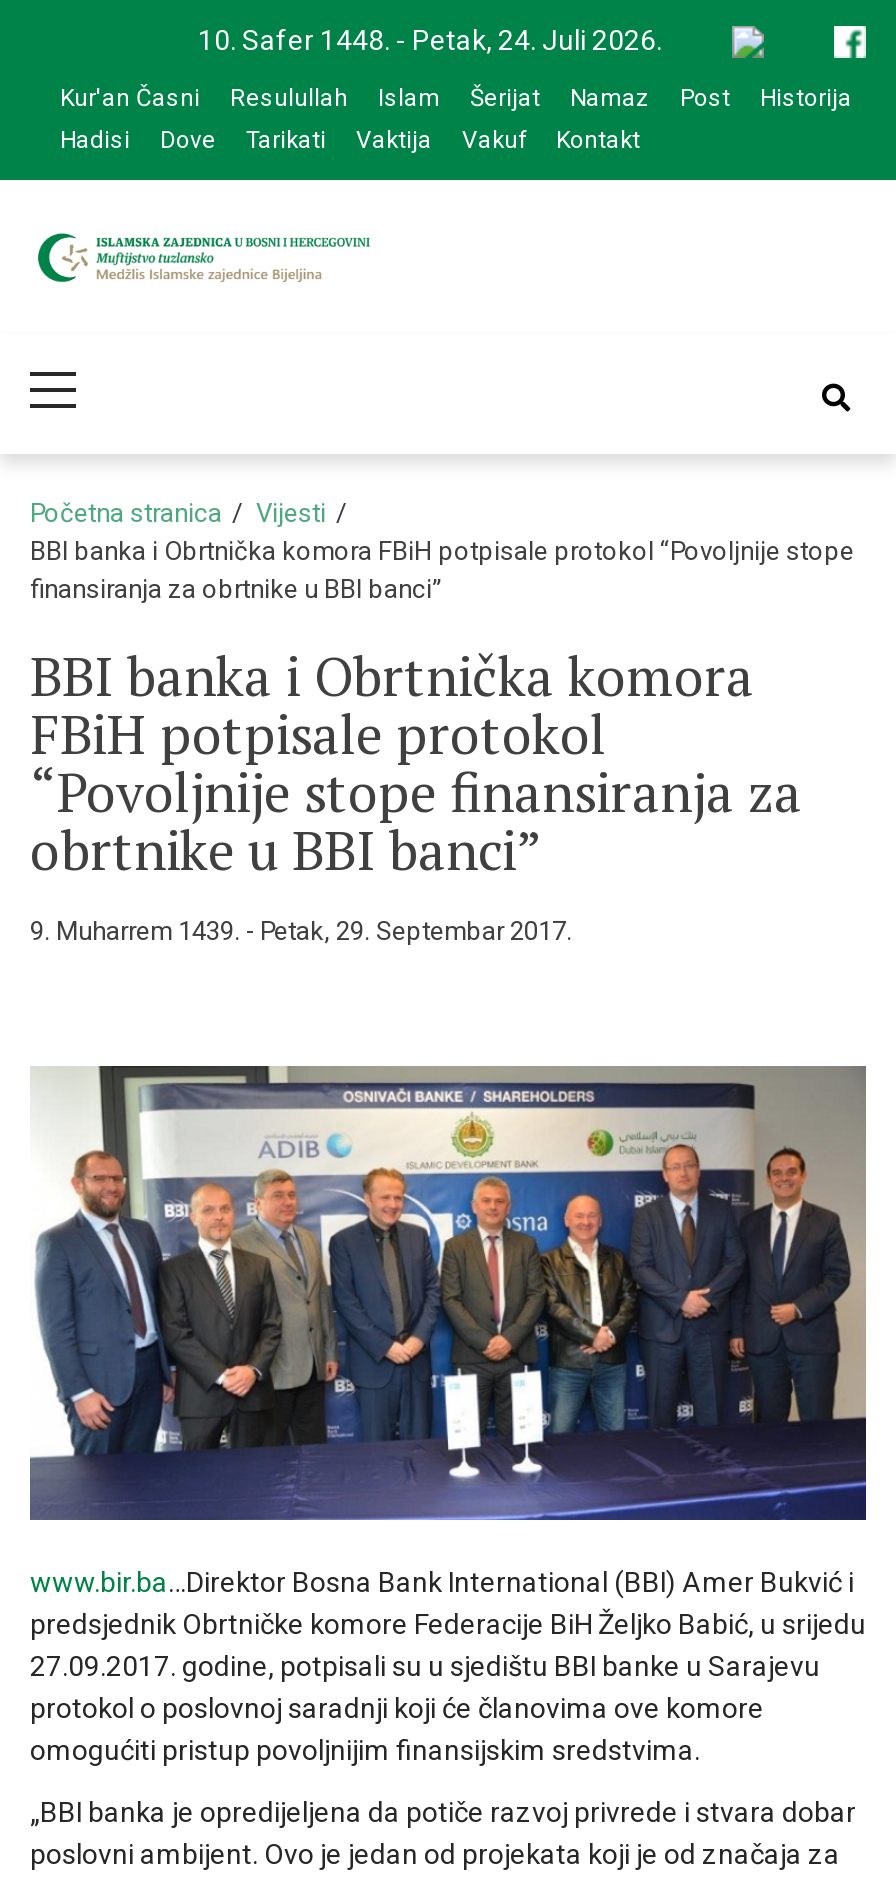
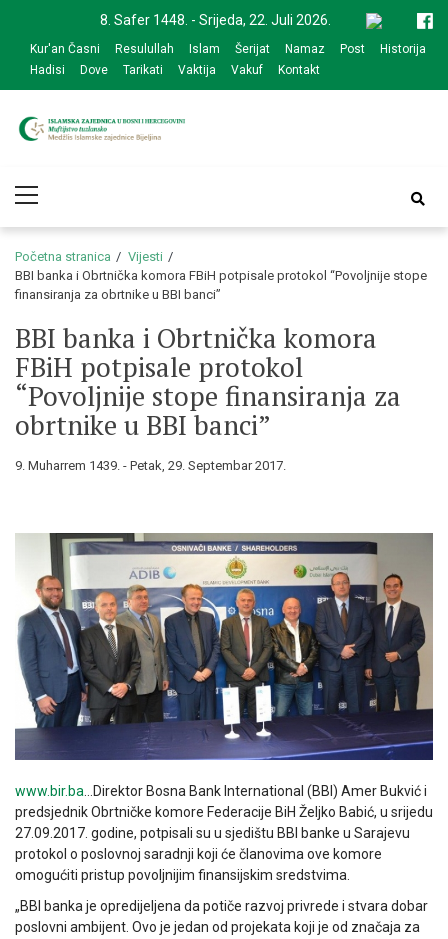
[198,24,662,56] 10. Safer 1448. - Petak, 24. Juli 2026. -> [100,12,331,28] 8. Safer 1448. - Srijeda, 22. Juli 2026.

